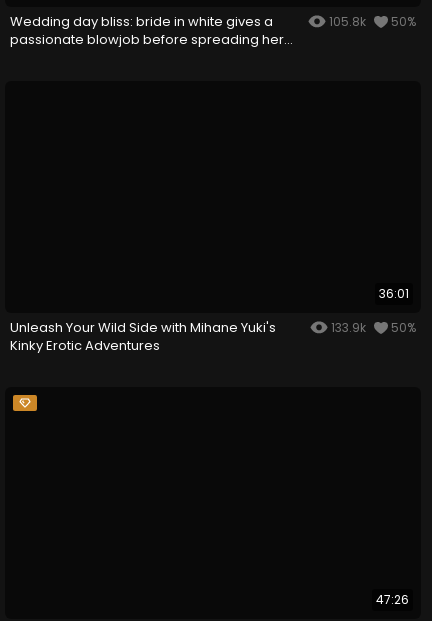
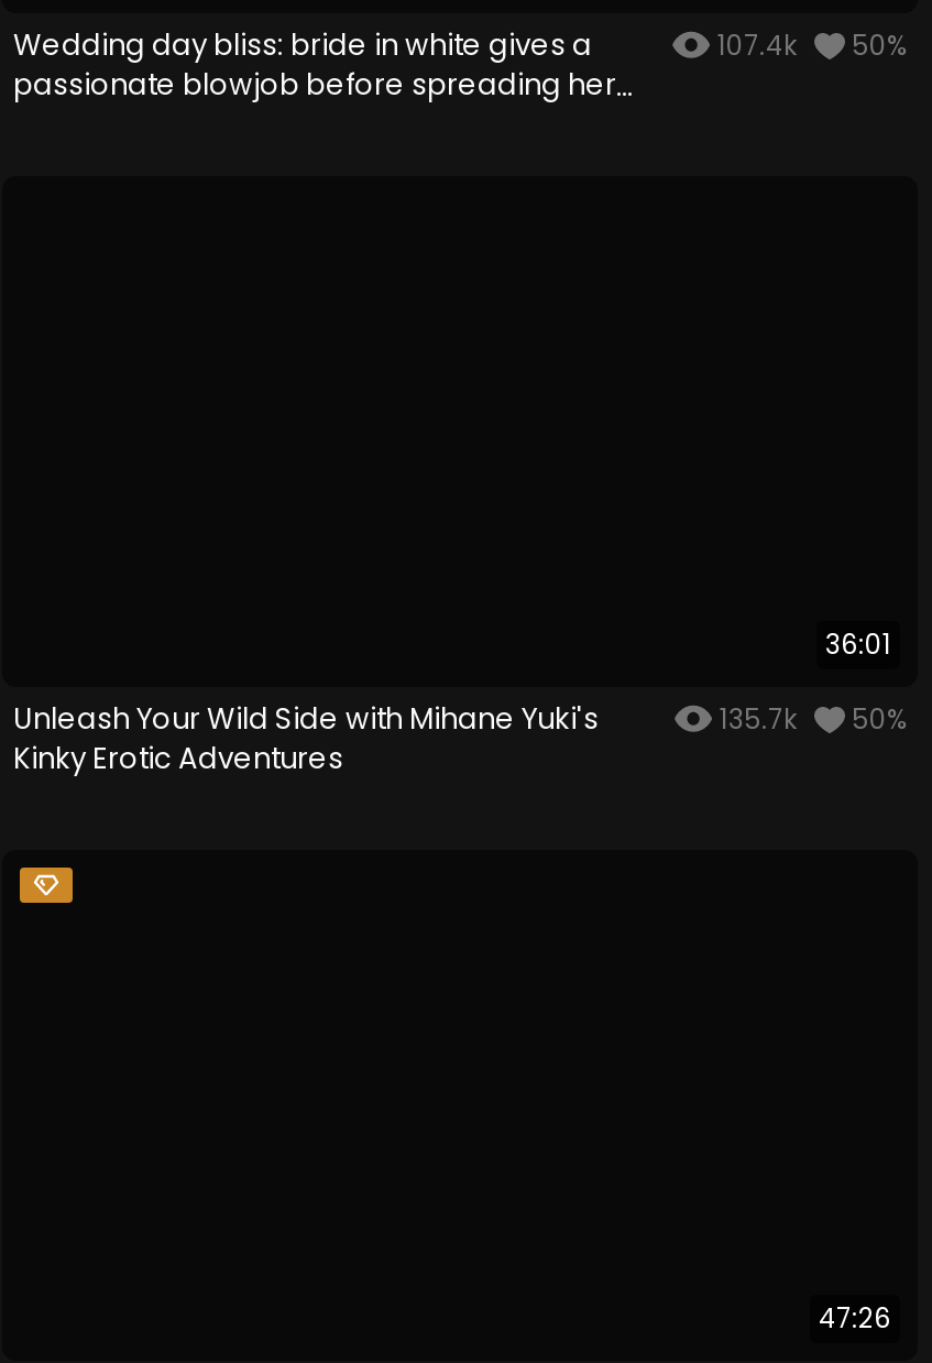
[326,13,416,30] 105.8k 50% -> [711,27,907,65] 107.4k 50%
[328,319,416,336] 133.9k 50% -> [713,701,907,738] 135.7k 50%

